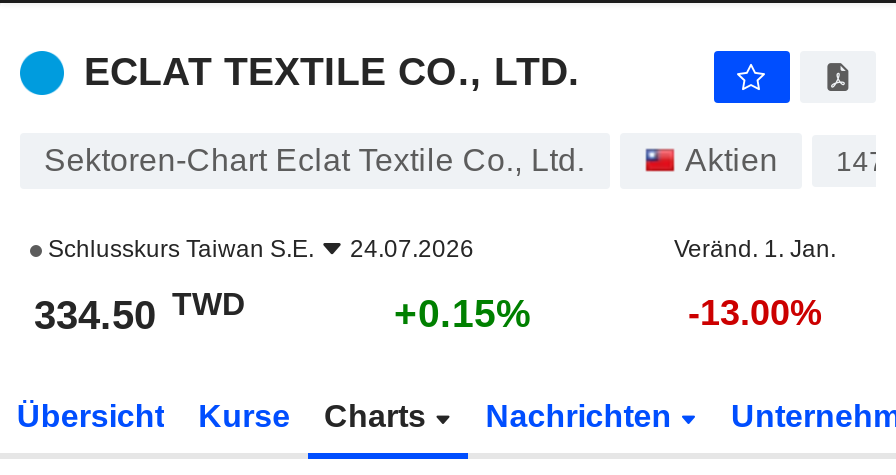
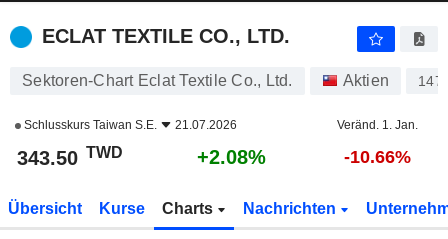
[42,235,474,263] Schlusskurs Taiwan S.E. 24.07.2026 -> [21,118,237,132] Schlusskurs Taiwan S.E. 21.07.2026
[34,286,246,337] 334.50 TWD -> [17,143,123,169] 343.50 TWD
[394,291,532,335] +0.15% -> [197,146,266,168] +2.08%
[688,293,822,333] -13.00% -> [344,147,411,167] -10.66%

